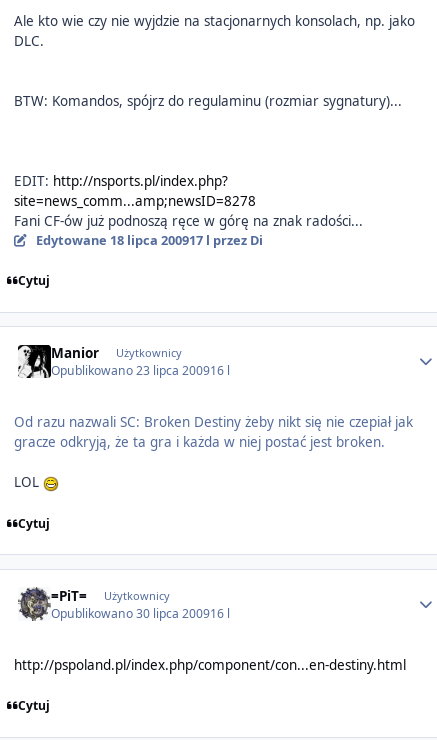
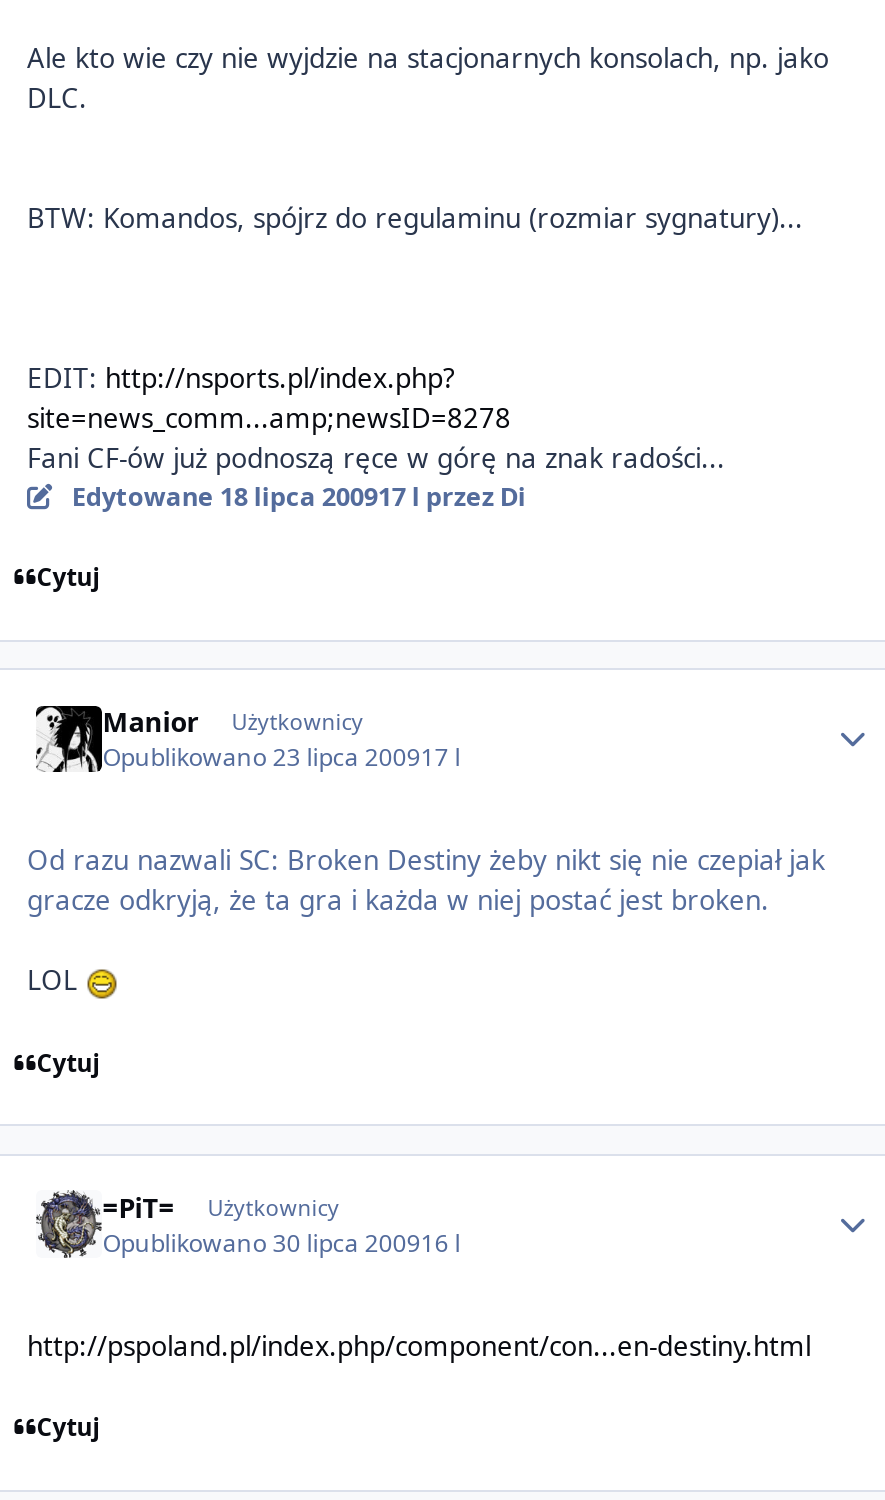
[51,362,230,379] Opublikowano 23 lipca 200916 l -> [103,741,461,775] Opublikowano 23 lipca 200917 l

